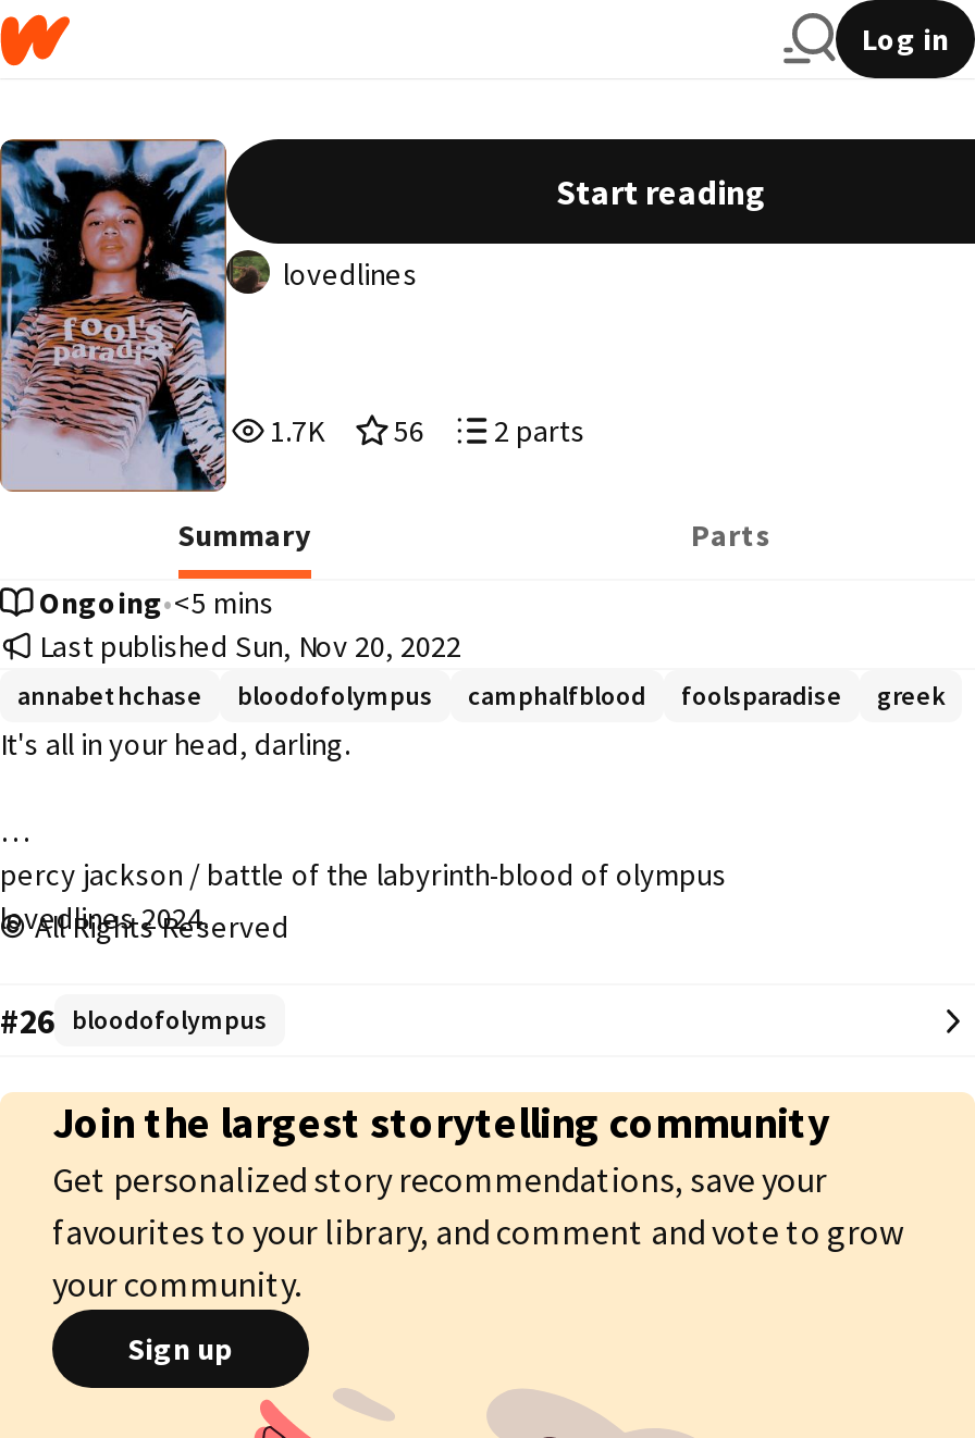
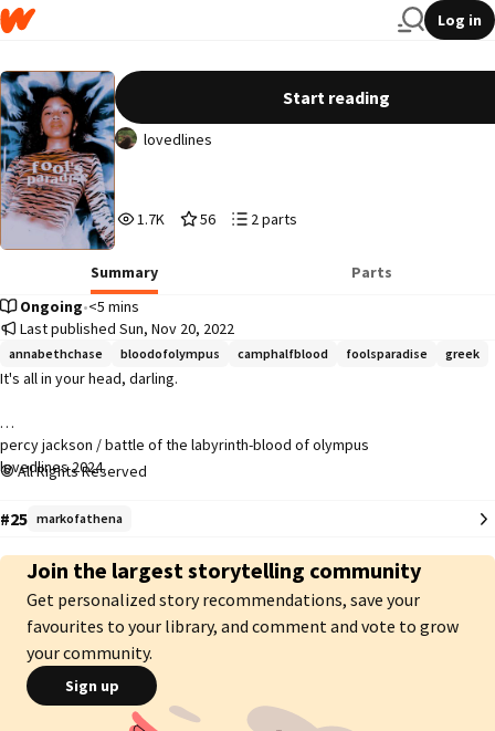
[0,999,268,1042] #26 bloodofolympus -> [0,508,123,530] #25 markofathena

